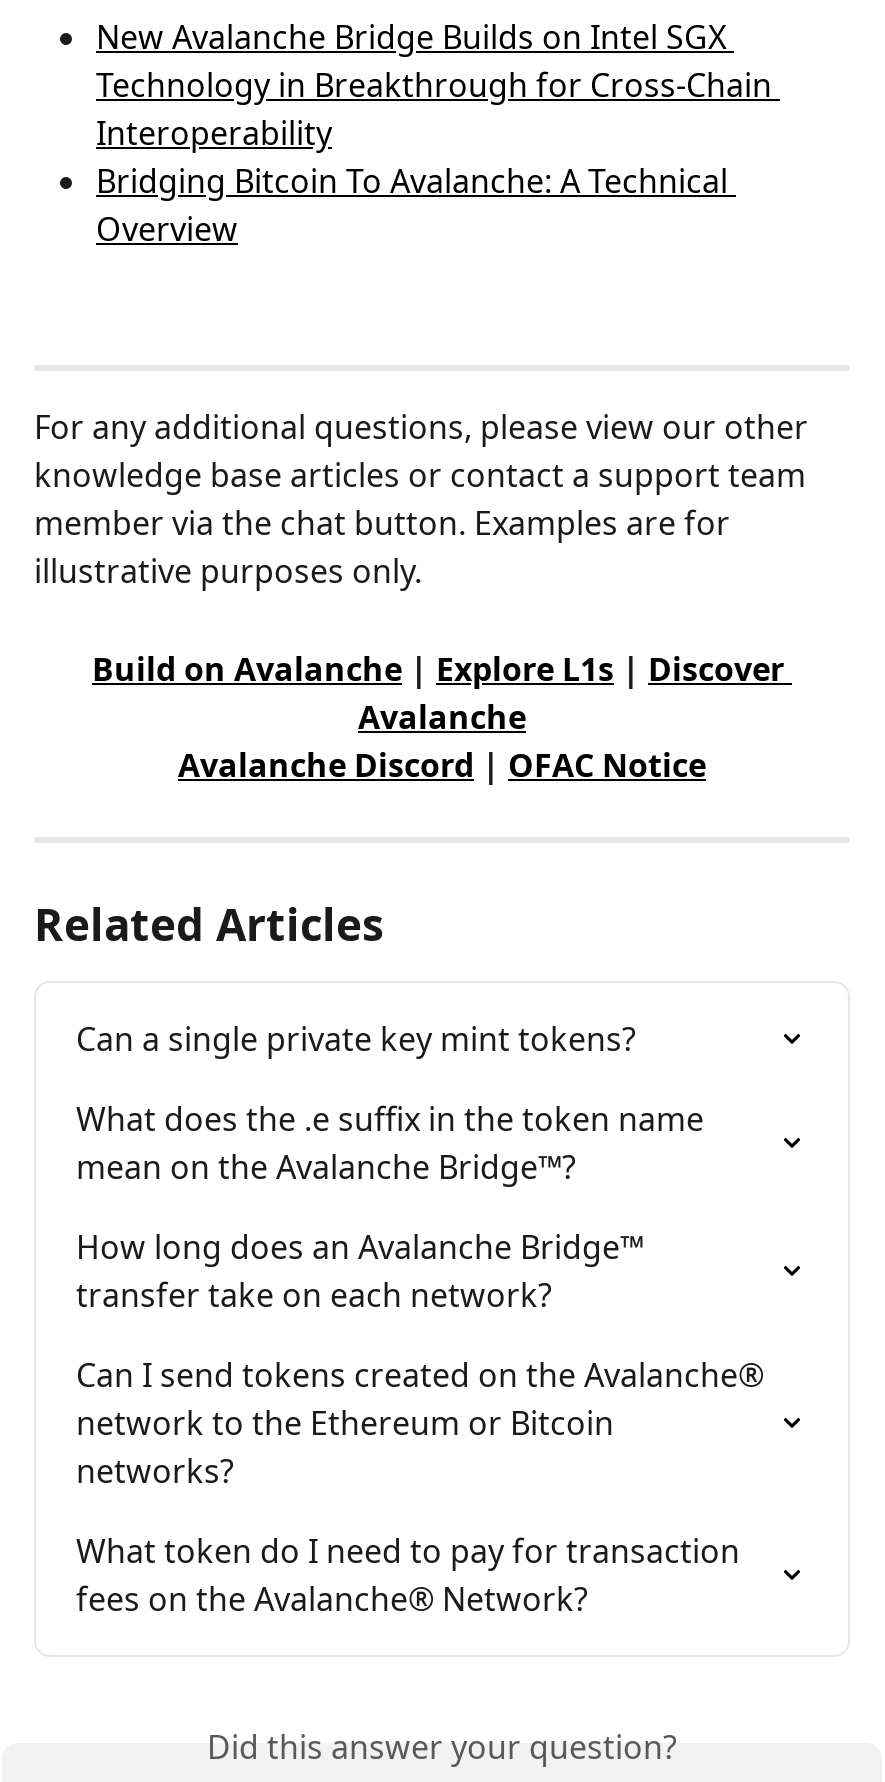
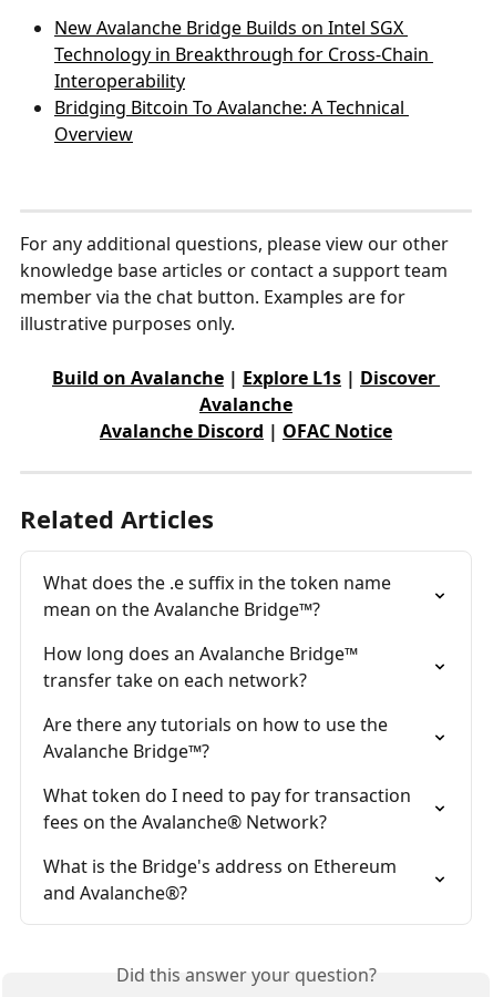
[76,1018,636,1062] Can a single private key mint tokens? -> none
moved [76,1098,712,1318] -> [43,571,396,693]: What does the .e suffix in the token name | mean on the Avalanche Bridge™? | How long does an Avalanche Bridge™ | transfer take on each network?
[76,1354,772,1494] Can I send tokens created on the Avalanche® | network to the Ethereum or Bitcoin | networks? -> [43,713,392,764] Are there any tutorials on how to use the | Avalanche Bridge™?
moved [76,1530,748,1622] -> [43,784,415,834]: What token do I need to pay for transaction | fees on the Avalanche® Network?
none -> [43,854,401,905] What is the Bridge's address on Ethereum | and Avalanche®?

